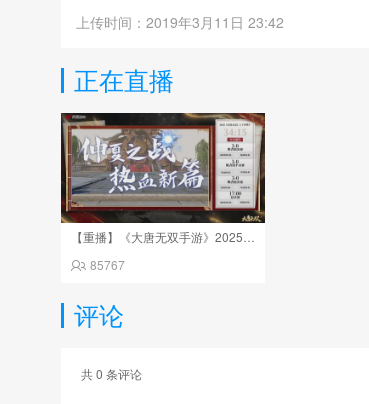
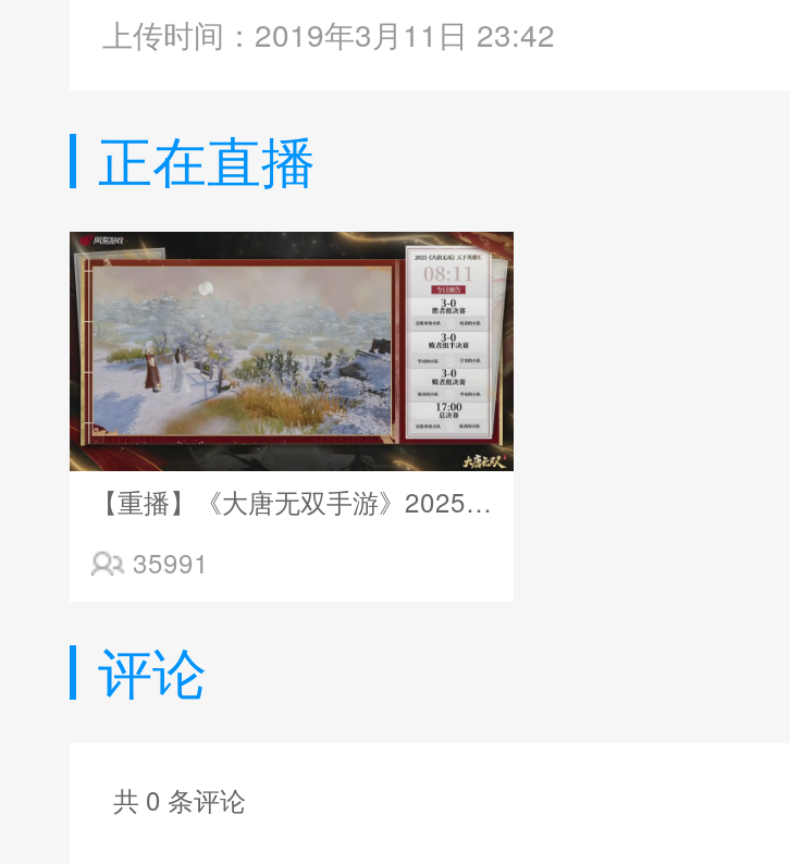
[72,130,209,206] [image] -> [91,267,392,434] [image]
[87,256,125,273] 85767 -> [126,543,209,580] 35991

